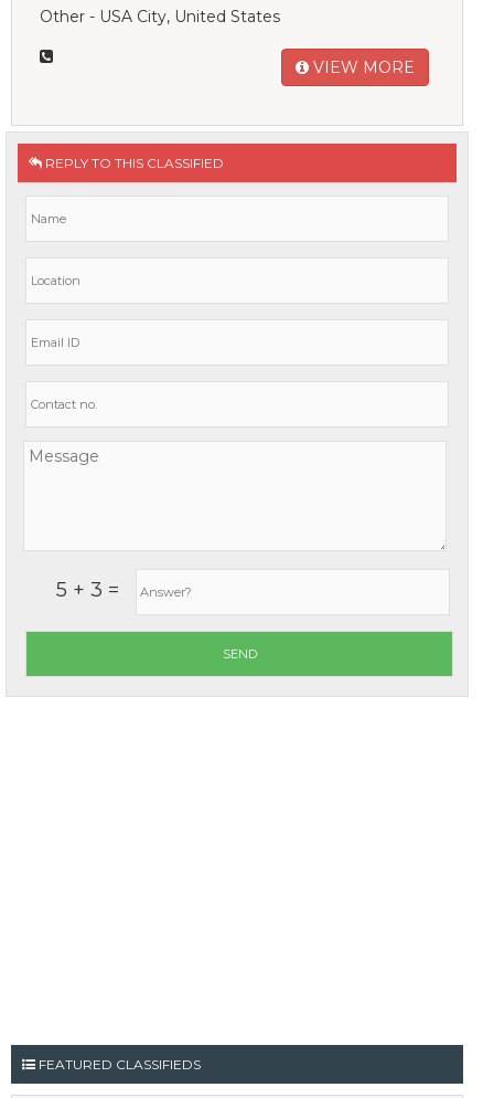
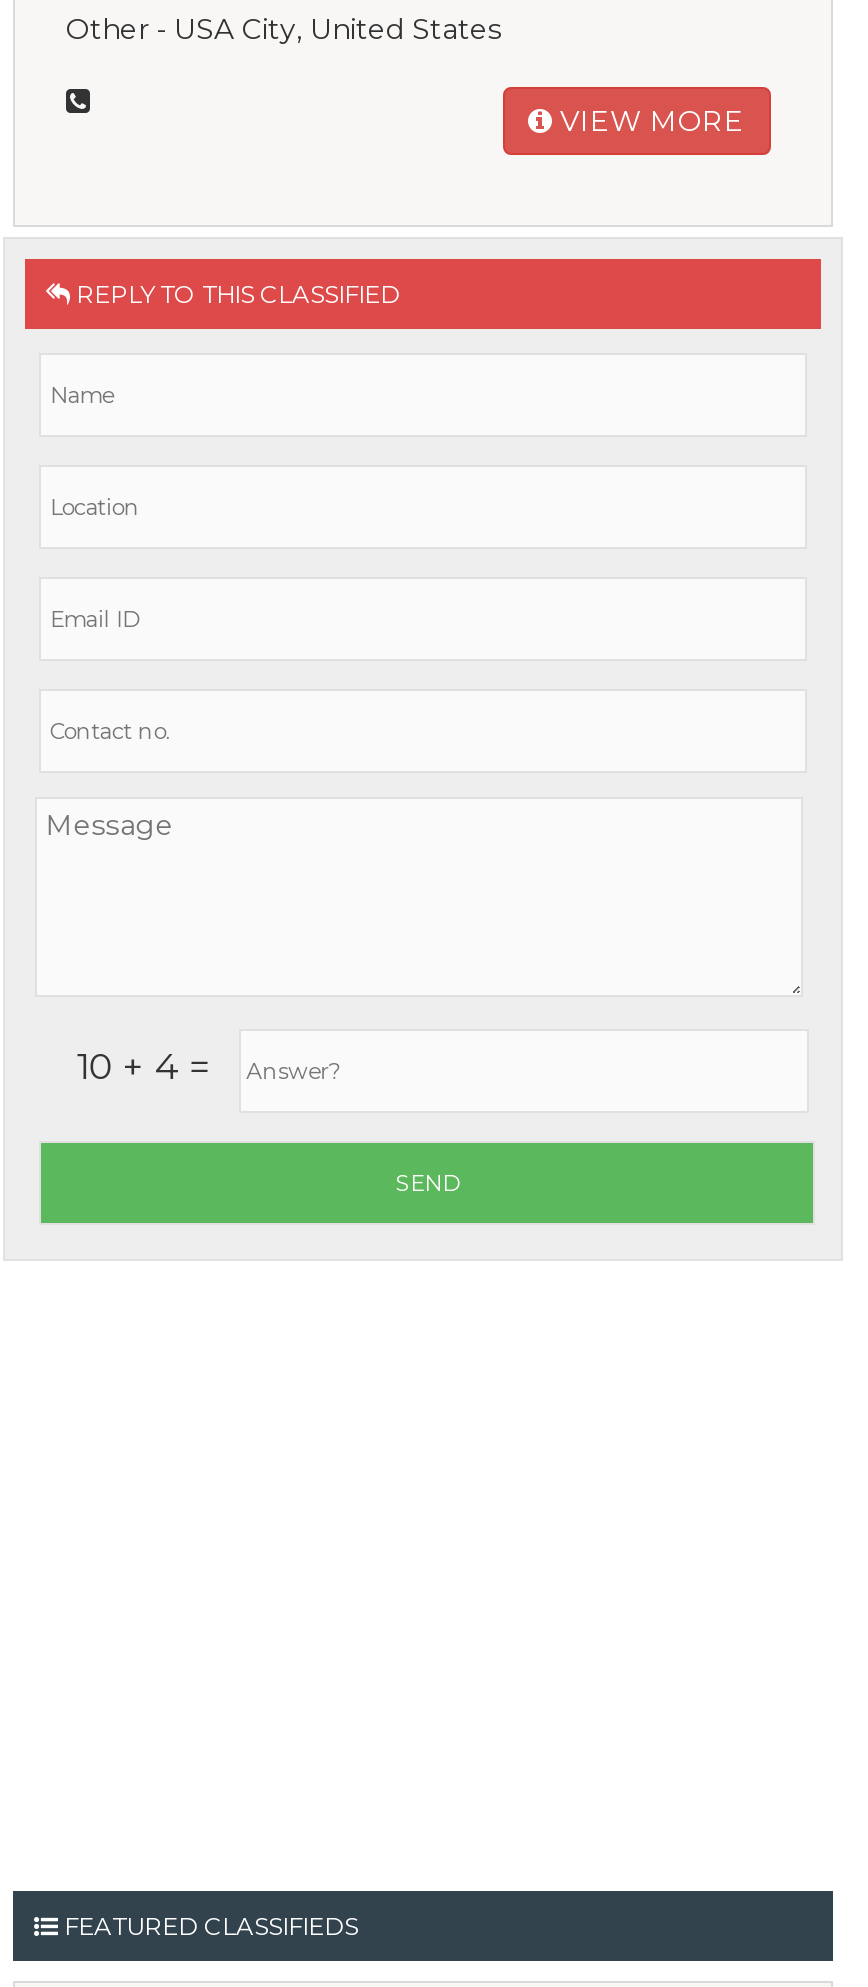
[56,577,119,602] 5 + 3 = -> [76,1044,208,1088] 10 + 4 =

